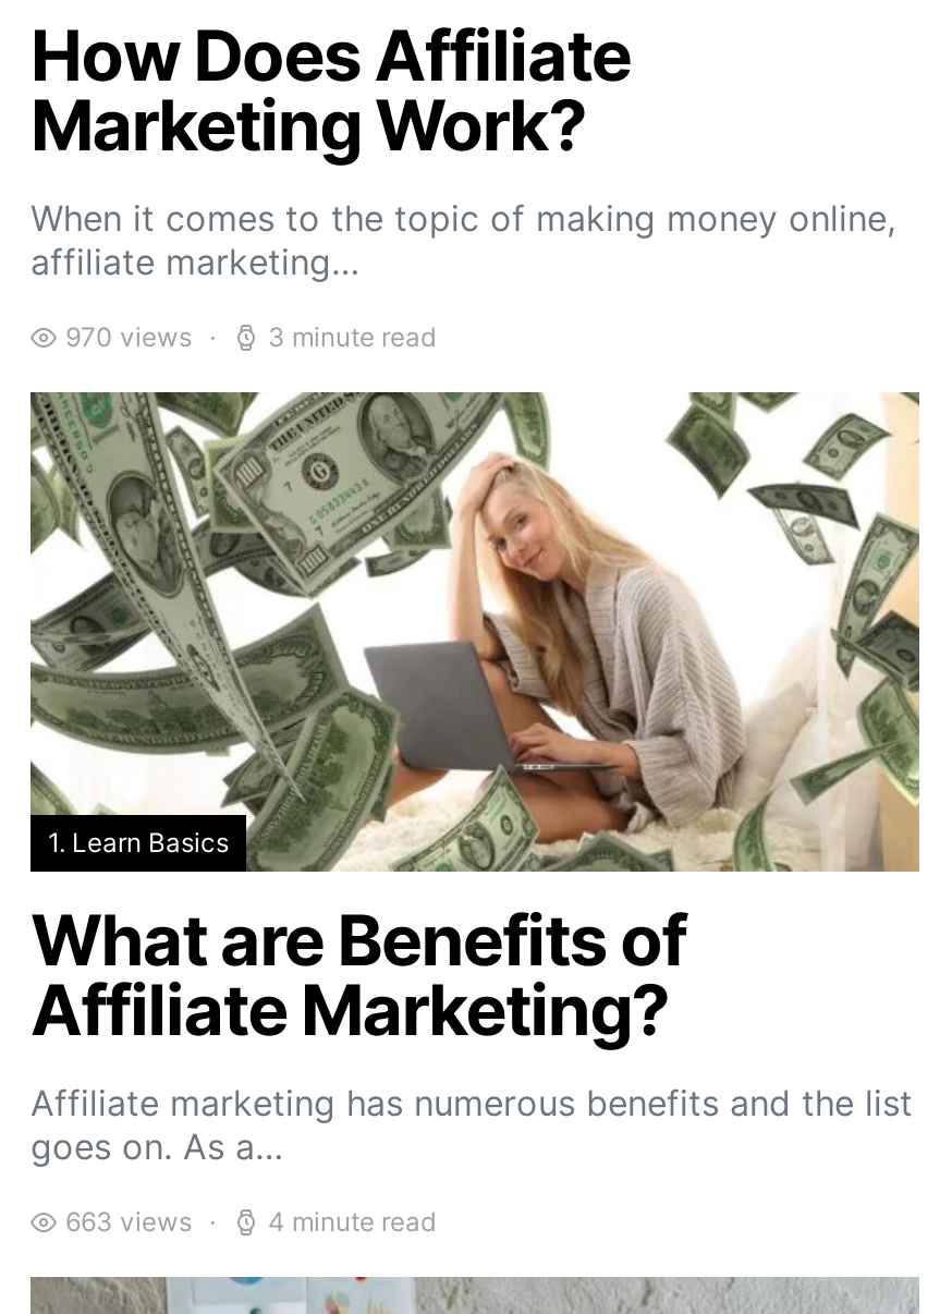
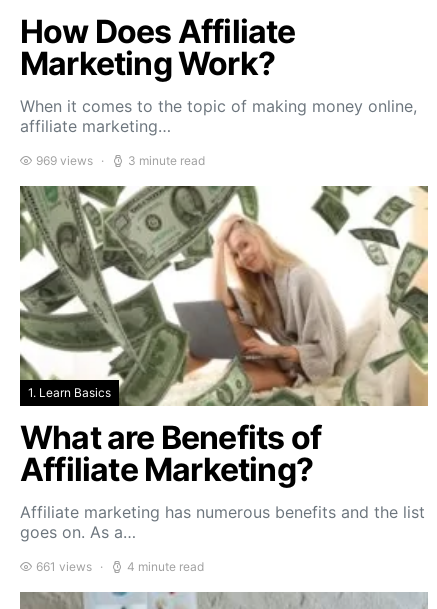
[65,320,192,353] 970 views -> [36,153,93,168] 969 views
[65,1205,192,1238] 663 views -> [36,559,92,574] 661 views

